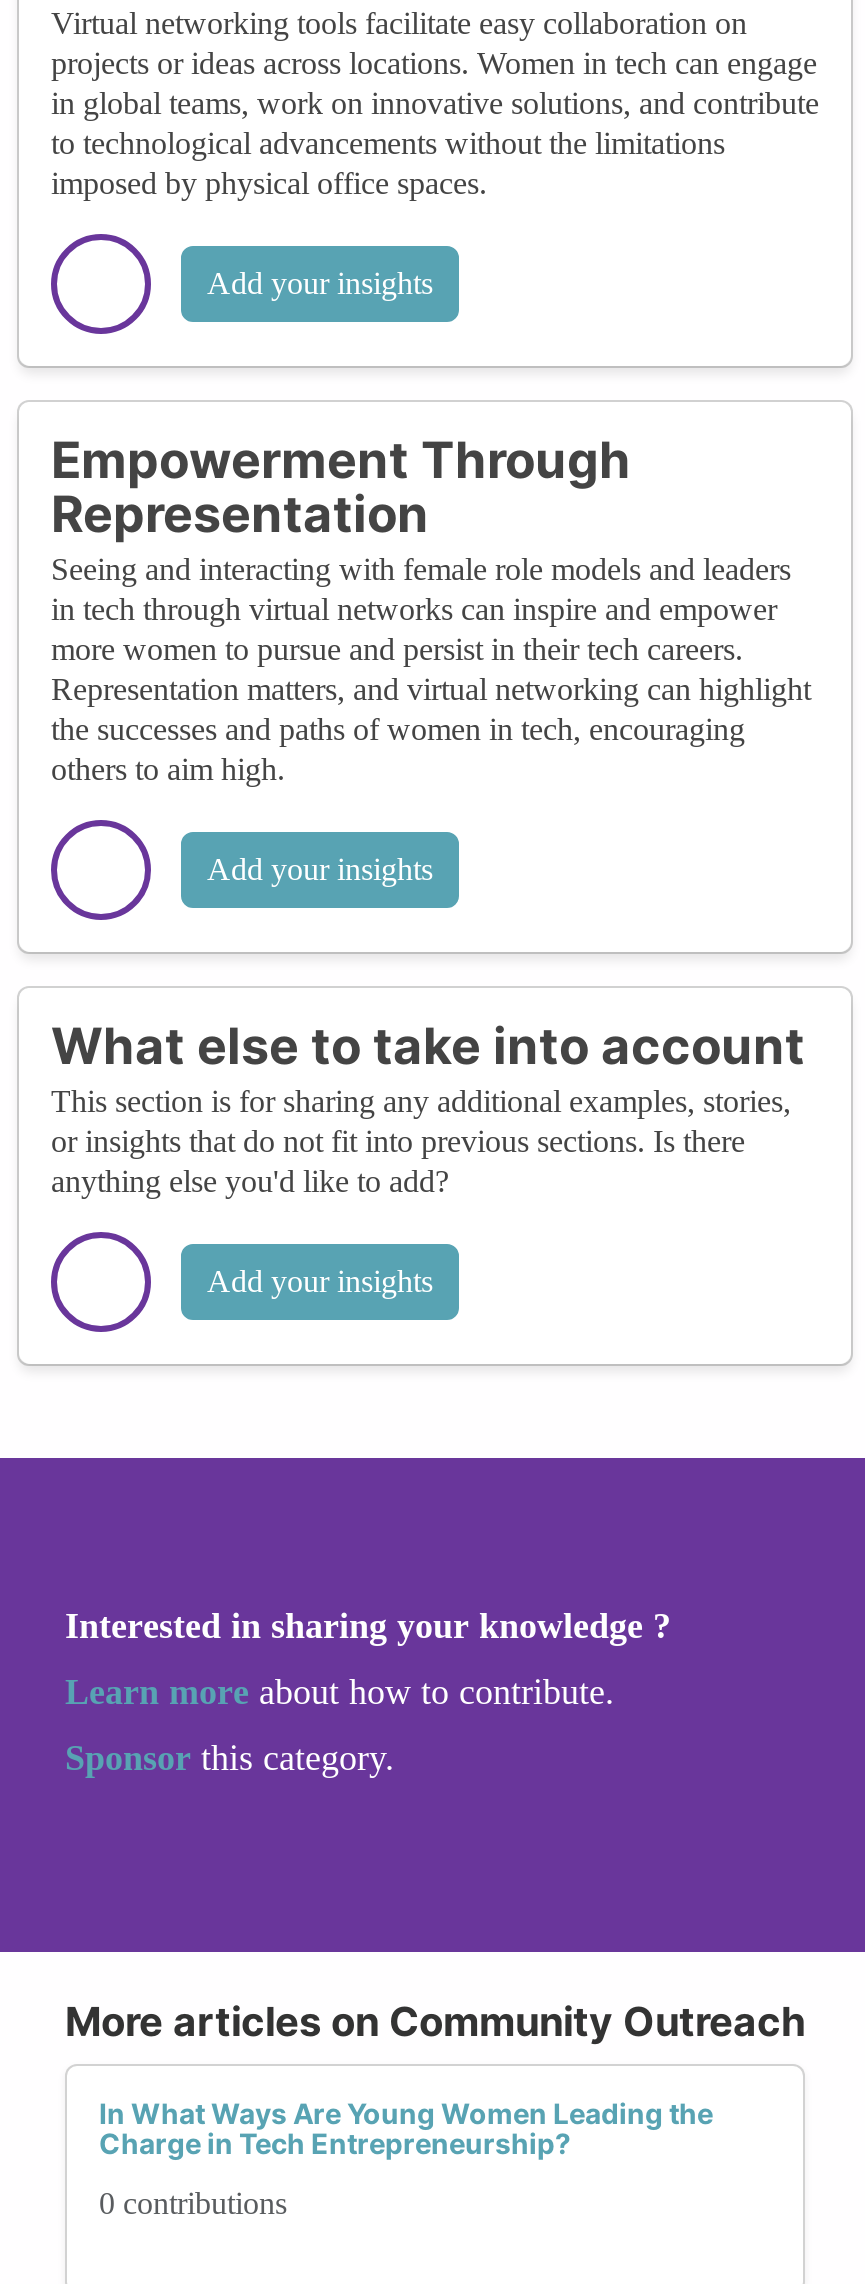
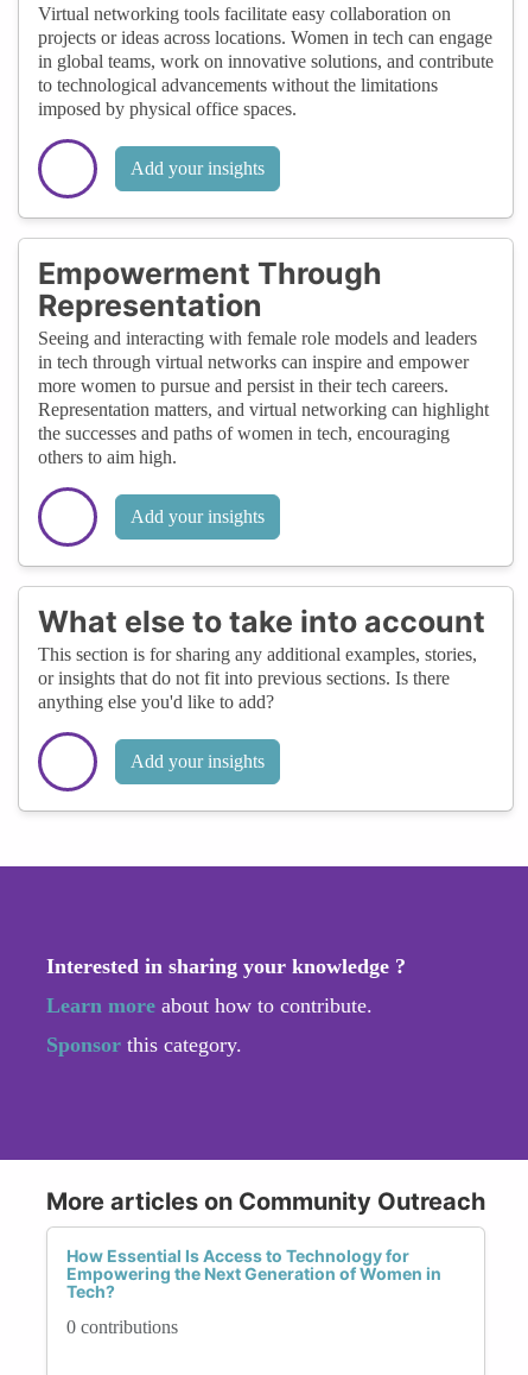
[99,2096,713,2160] In What Ways Are Young Women Leading the | Charge in Tech Entrepreneurship? -> [66,1245,441,1301] How Essential Is Access to Technology for | Empowering the Next Generation of Women in | Tech?

